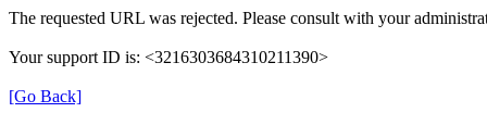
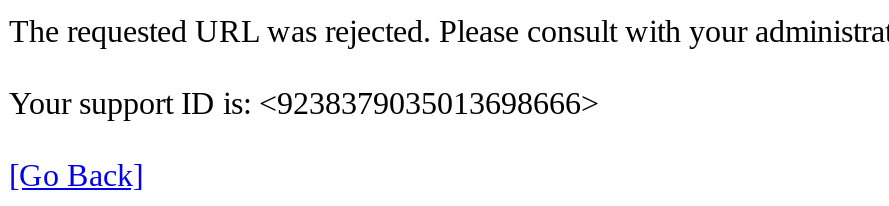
[9,48,328,66] Your support ID is: <3216303684310211390> -> [9,86,599,120] Your support ID is: <9238379035013698666>

